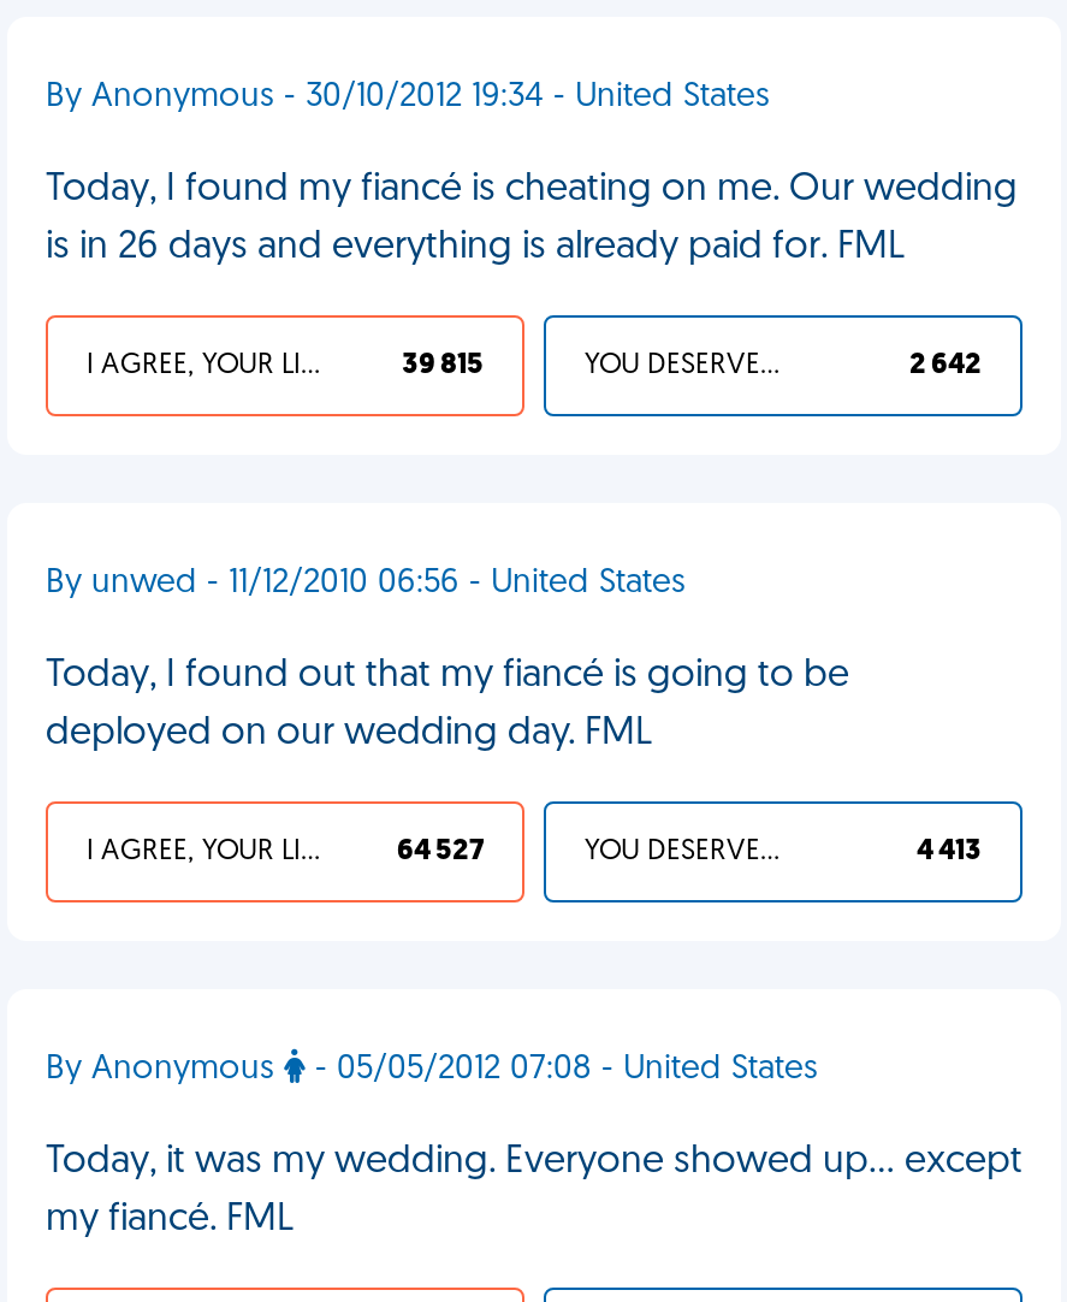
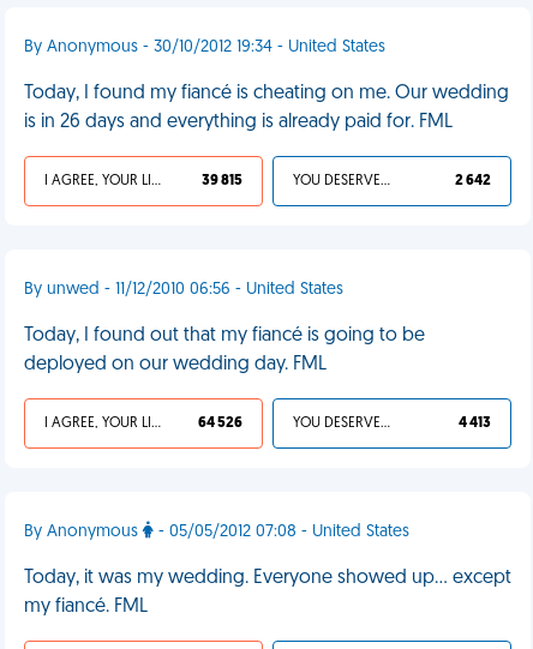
[397,838,484,866] 64 527 -> [198,416,242,431] 64 526

